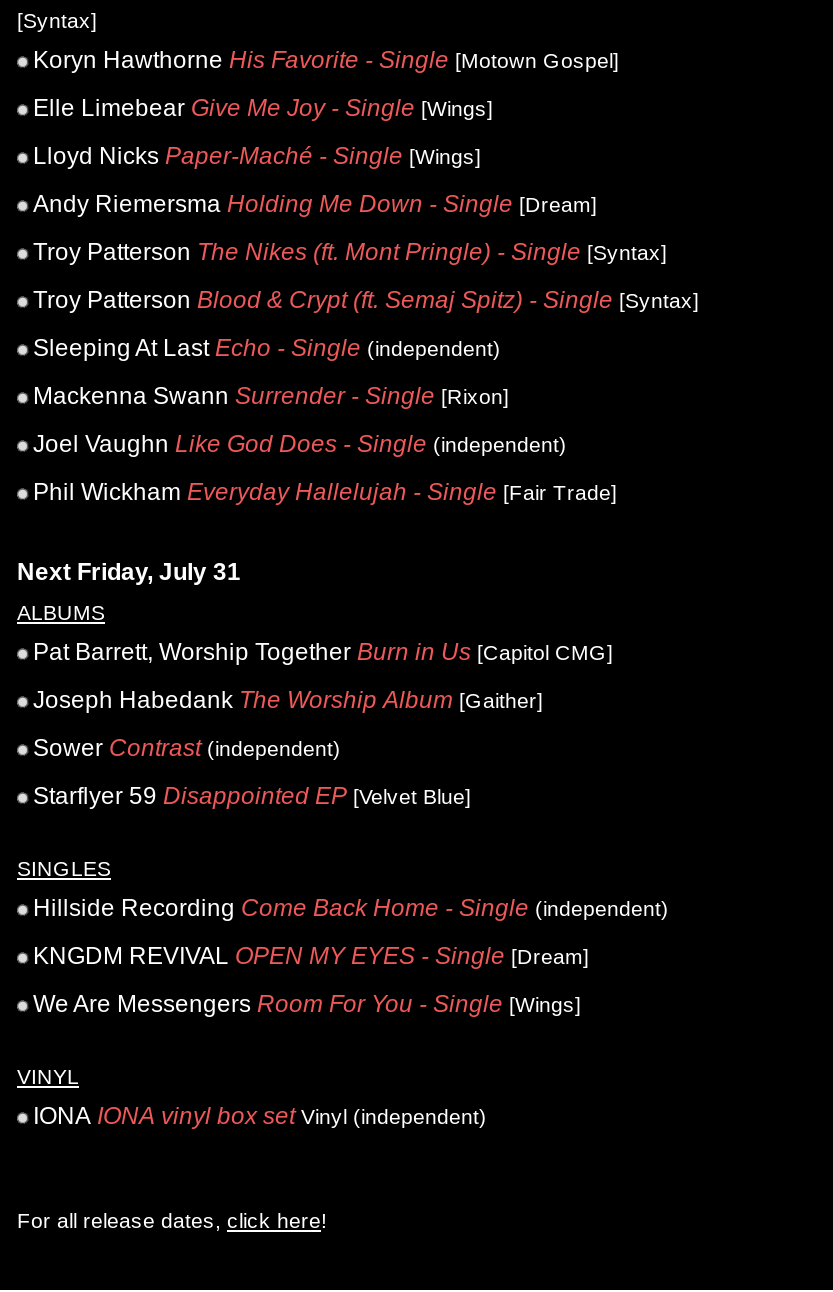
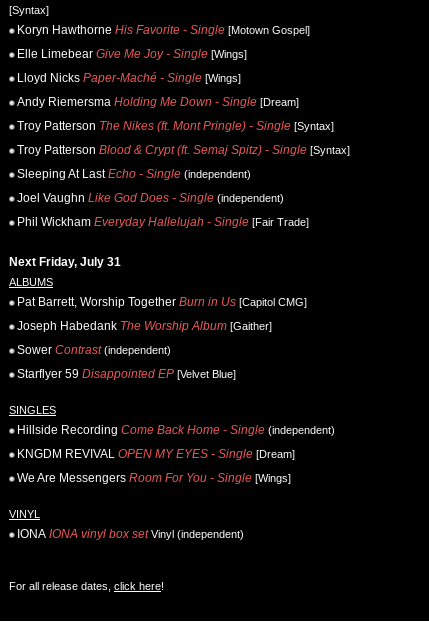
[33,383,509,411] Mackenna Swann Surrender - Single [Rixon] -> none

